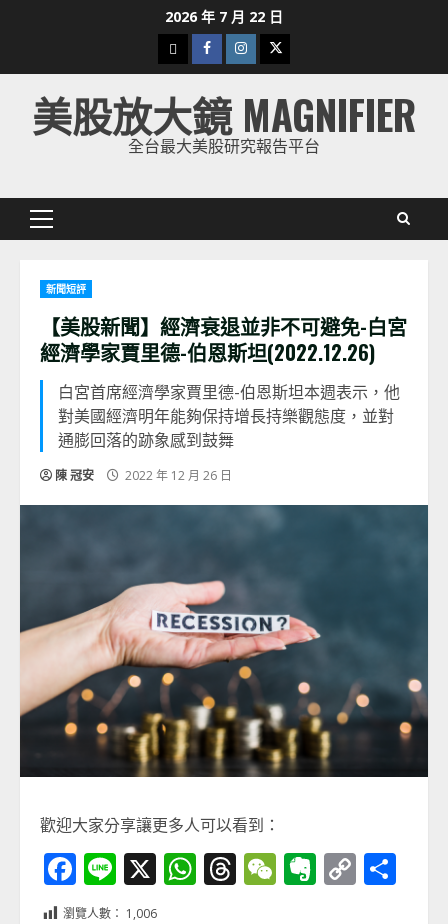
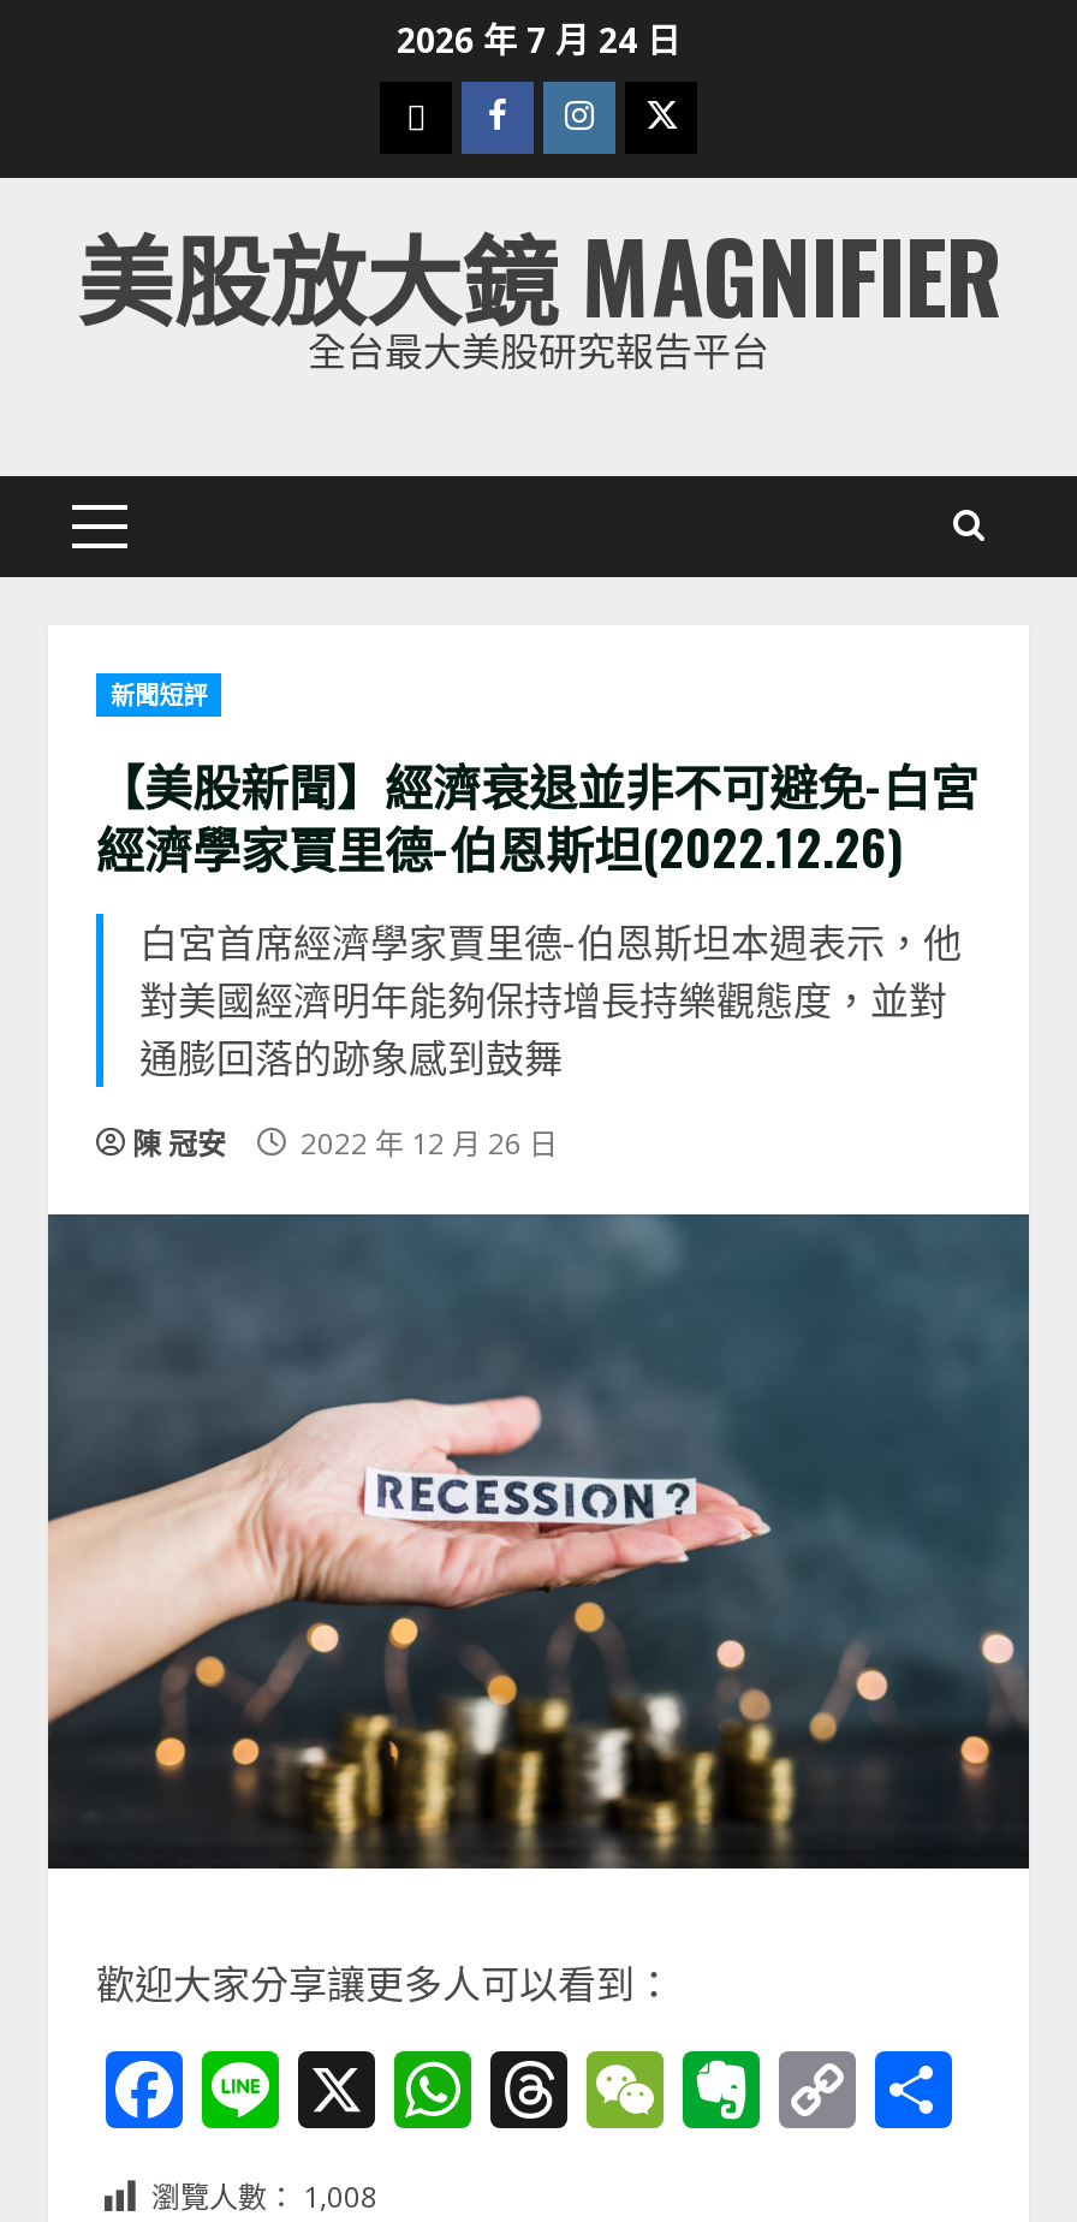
[165,7,283,26] 2026 年 7 月 22 日 -> [397,17,680,63] 2026 年 7 月 24 日
[63,905,157,922] 瀏覽人數： 1,006 -> [151,2177,377,2218] 瀏覽人數： 1,008

